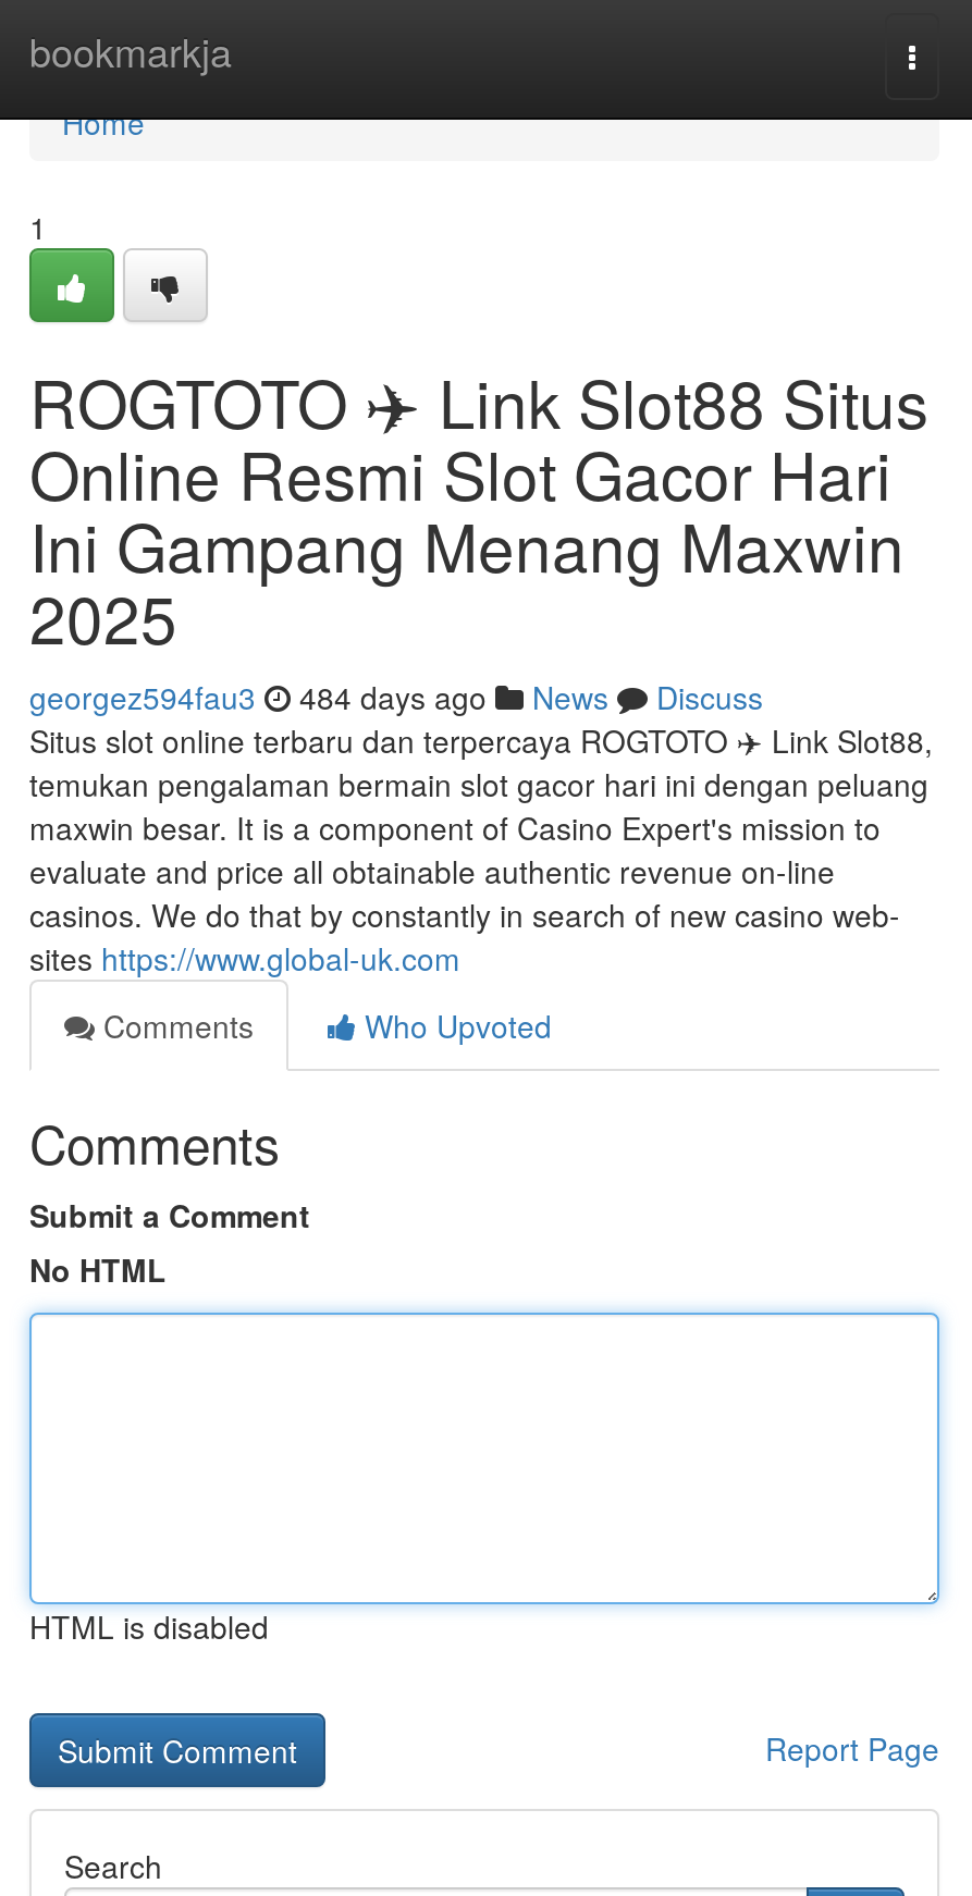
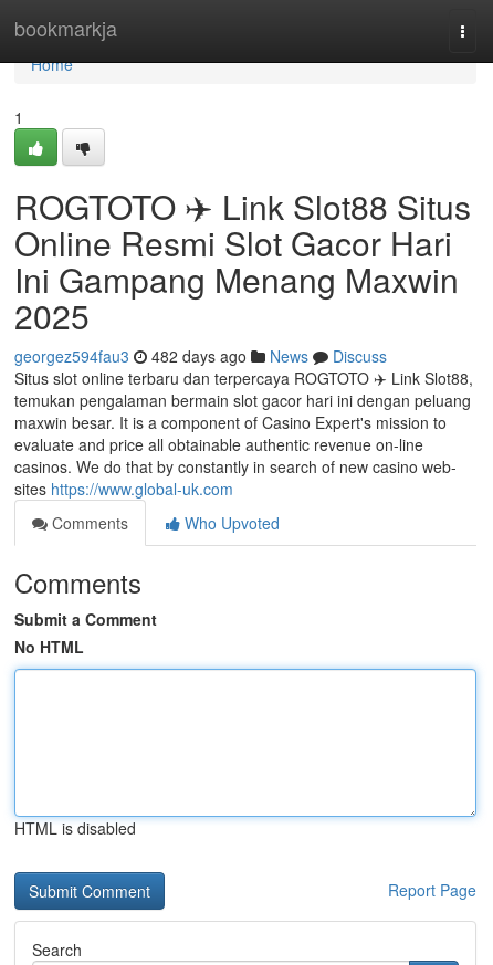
[29,675,763,718] georgez594fau3 484 days ago News Discuss -> [14,345,387,367] georgez594fau3 482 days ago News Discuss

